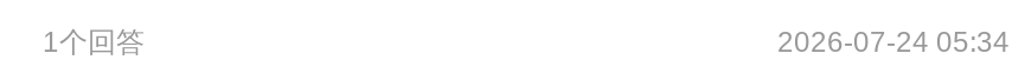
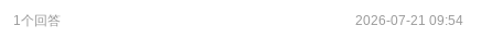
[777,26,1010,59] 2026-07-24 05:34 -> [355,13,463,28] 2026-07-21 09:54

